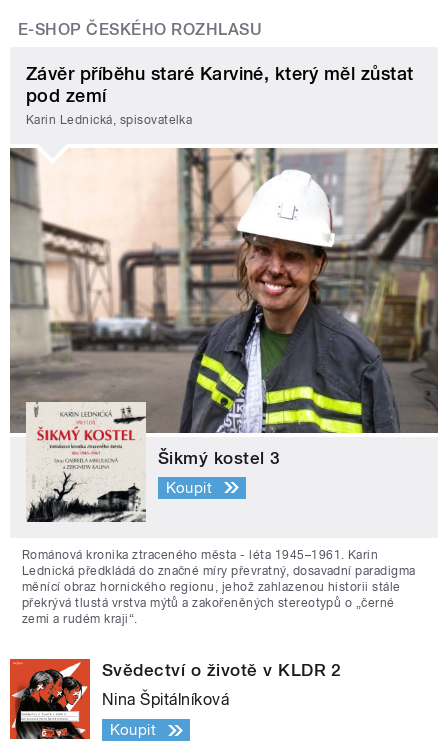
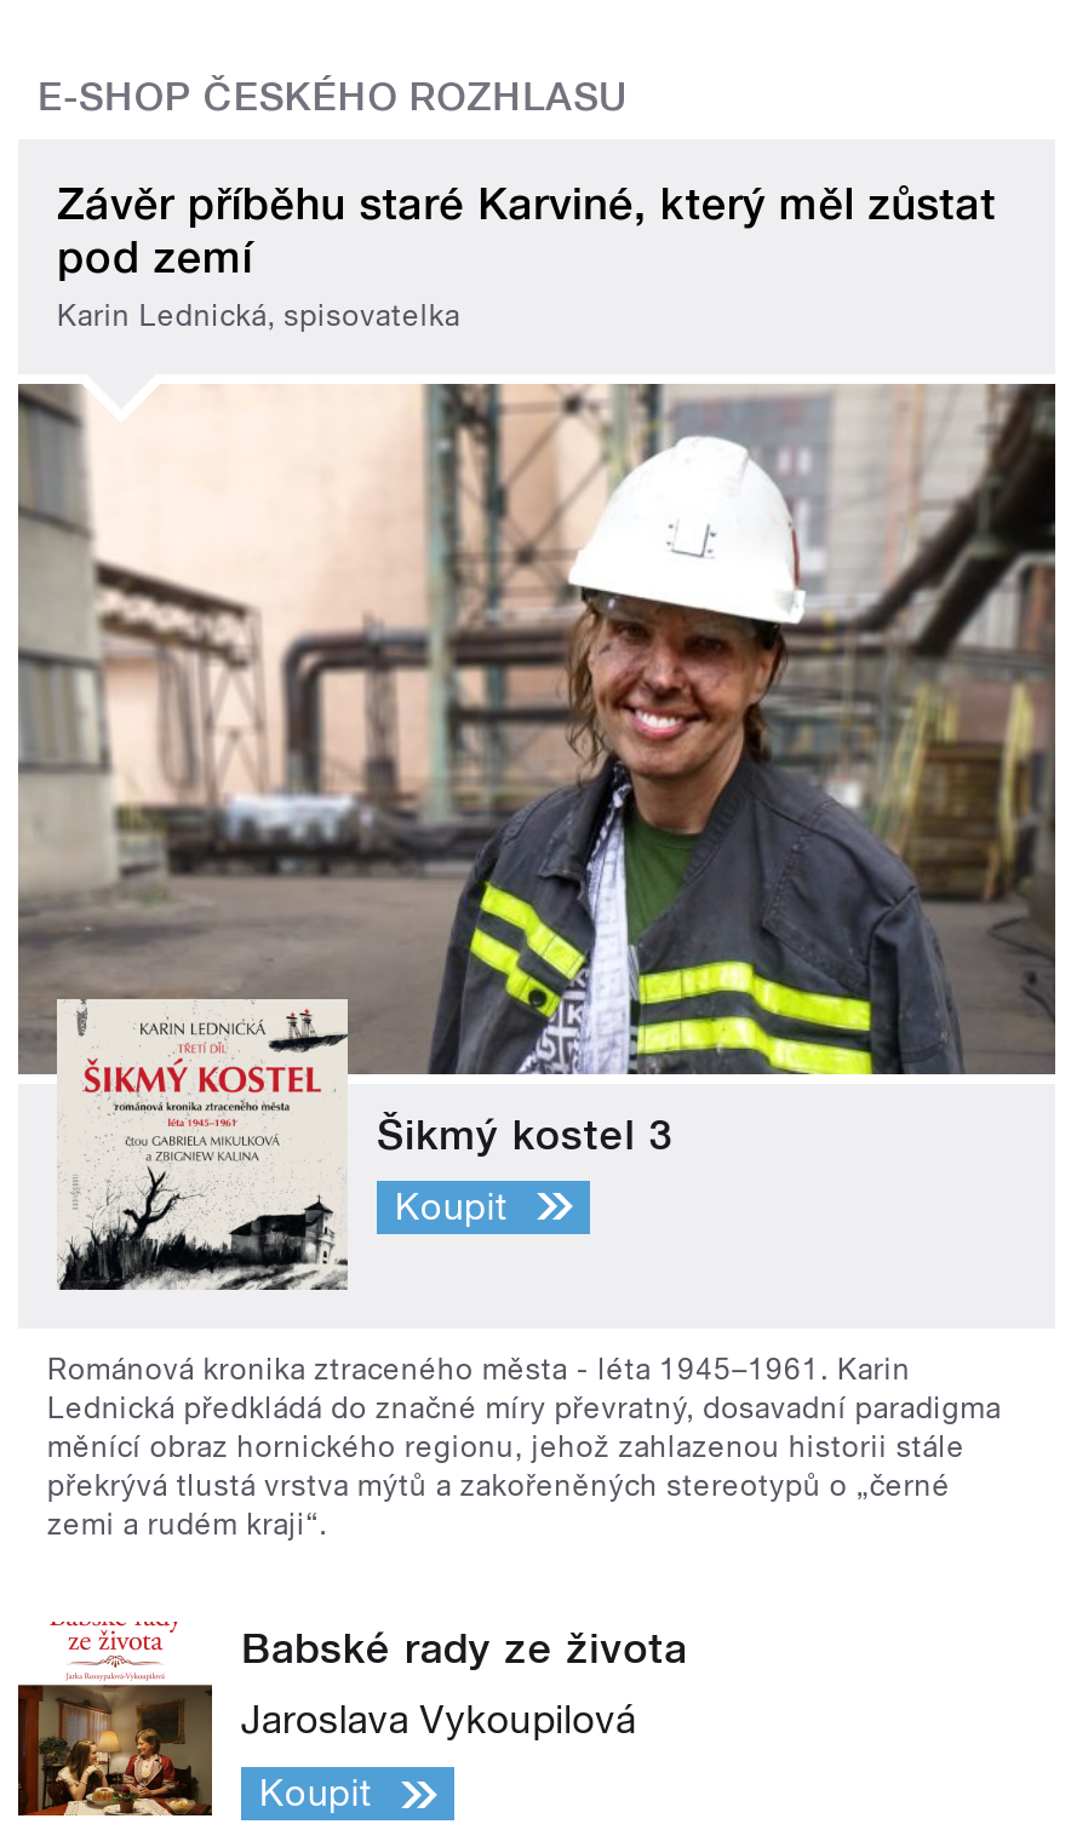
[9,658,342,740] [image] | Svědectví o životě v KLDR 2 -> [16,1622,687,1818] [image] | Babské rady ze života
[102,690,229,709] Nina Špitálníková -> [241,1698,636,1744] Jaroslava Vykoupilová

